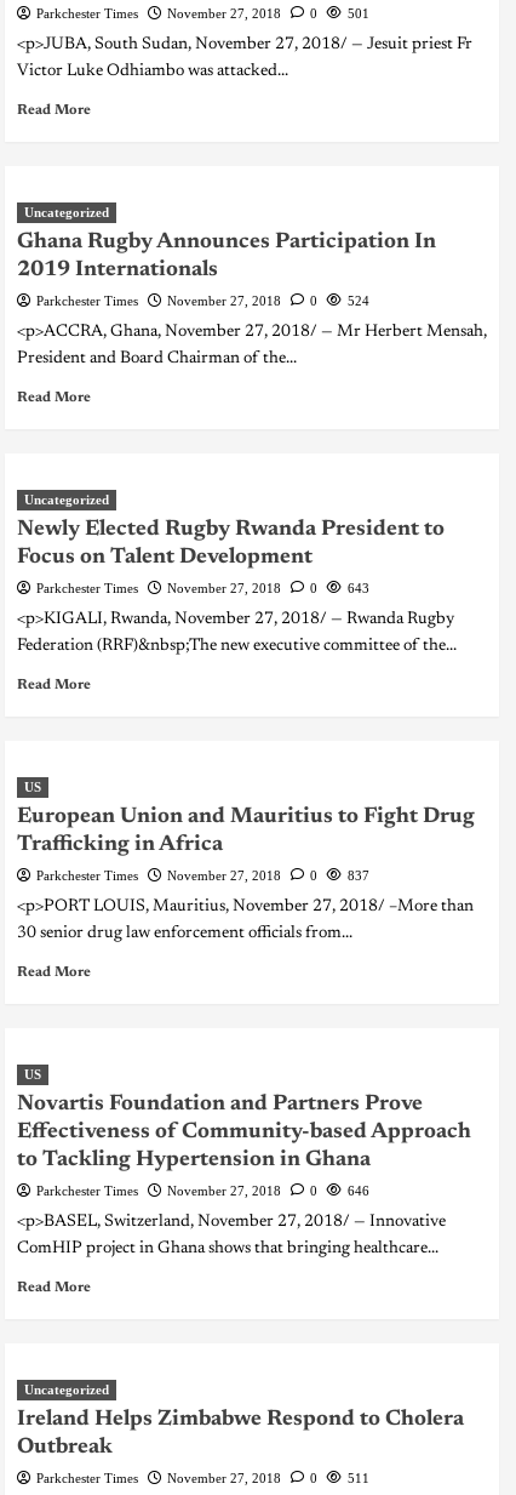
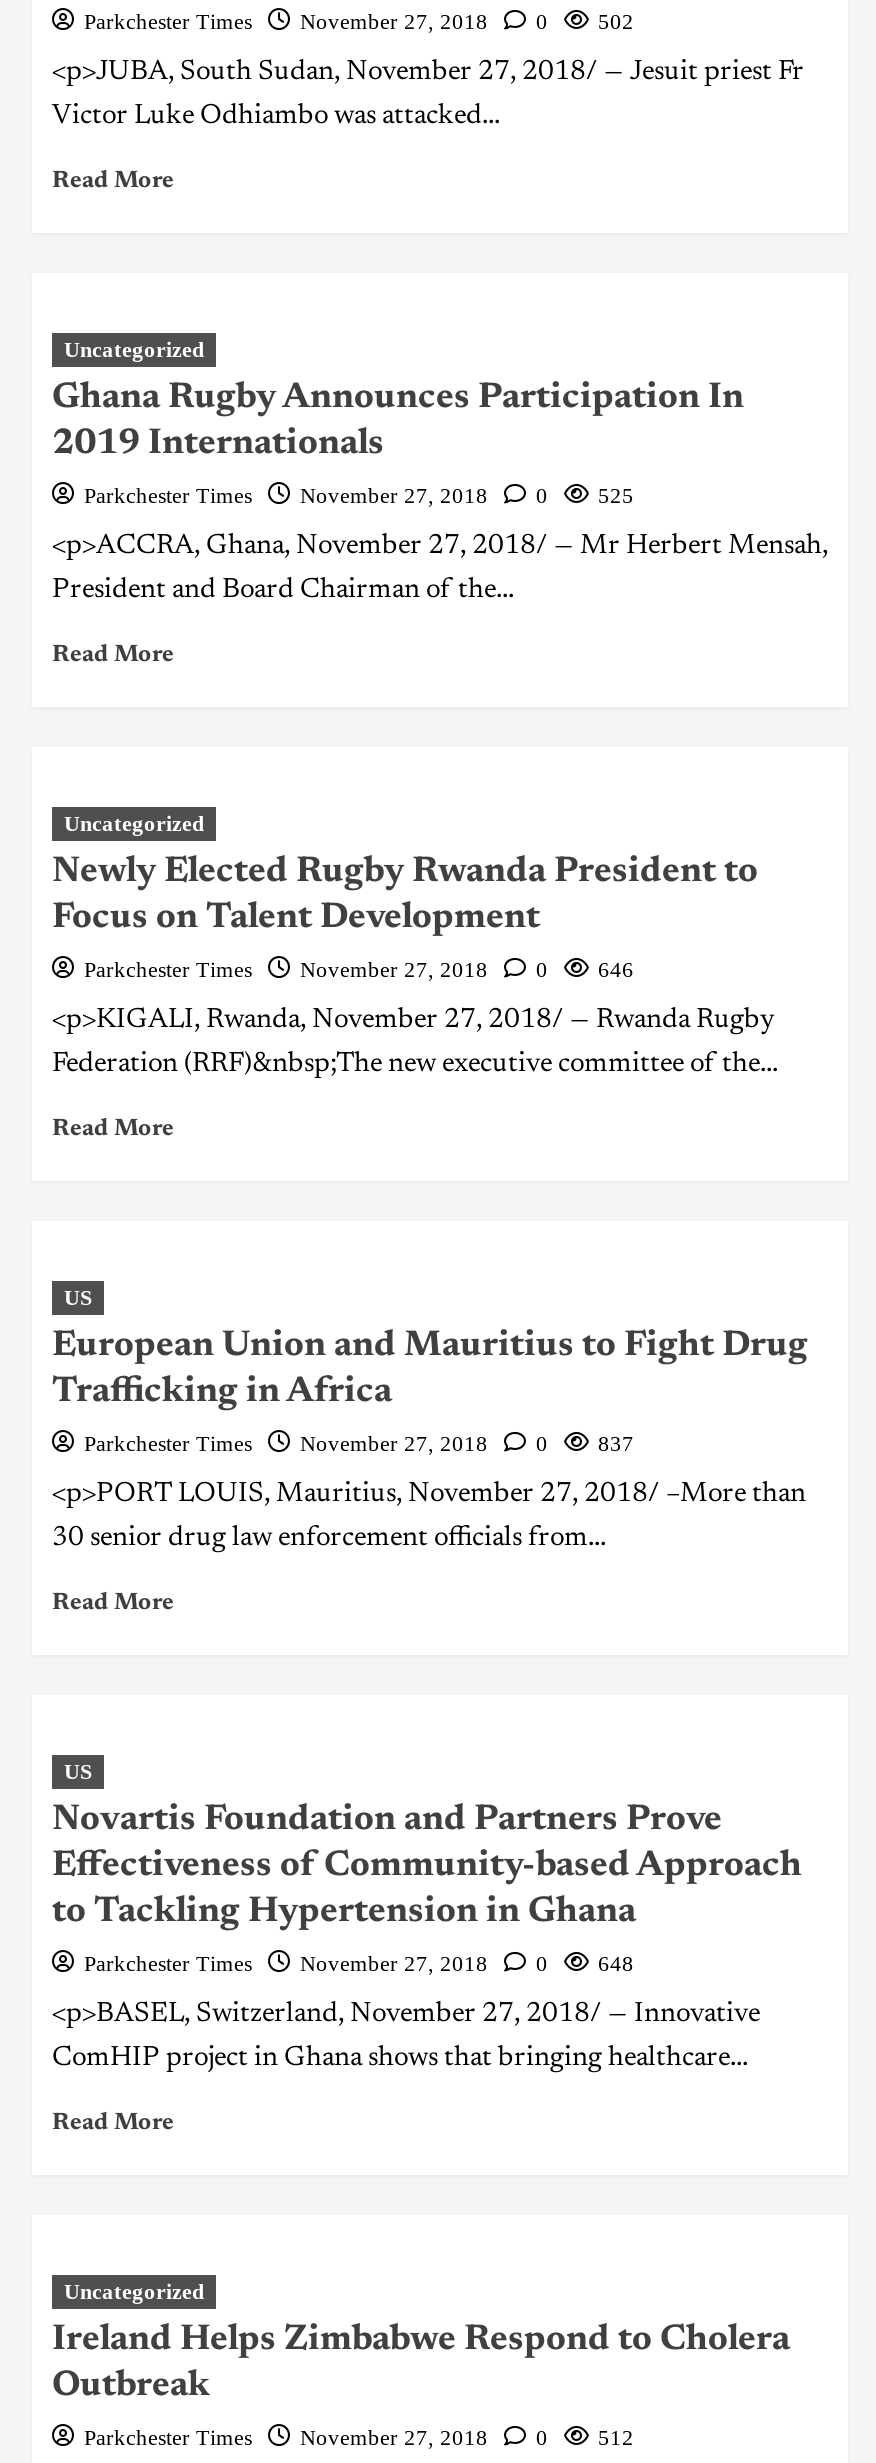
[348,6,369,20] 501 -> [598,9,634,33] 502
[348,293,369,308] 524 -> [598,483,634,507] 525
[348,581,369,595] 643 -> [598,957,634,981] 646
[348,1183,369,1198] 646 -> [598,1951,634,1975] 648
[348,1471,369,1485] 511 -> [598,2425,634,2449] 512

